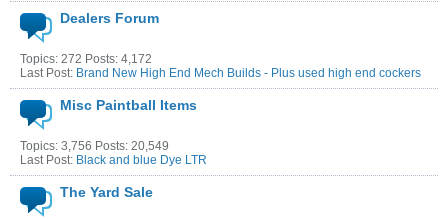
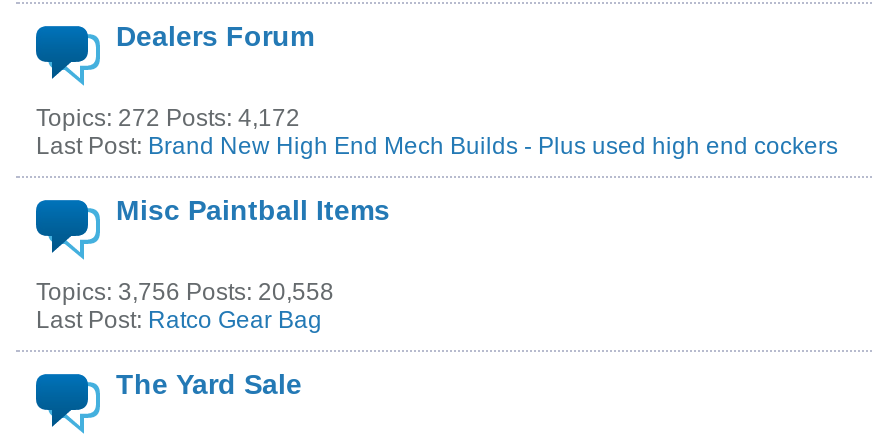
[20,139,207,167] Topics: 3,756 Posts: 20,549 | Last Post: Black and blue Dye LTR -> [36,278,334,334] Topics: 3,756 Posts: 20,558 | Last Post: Ratco Gear Bag

